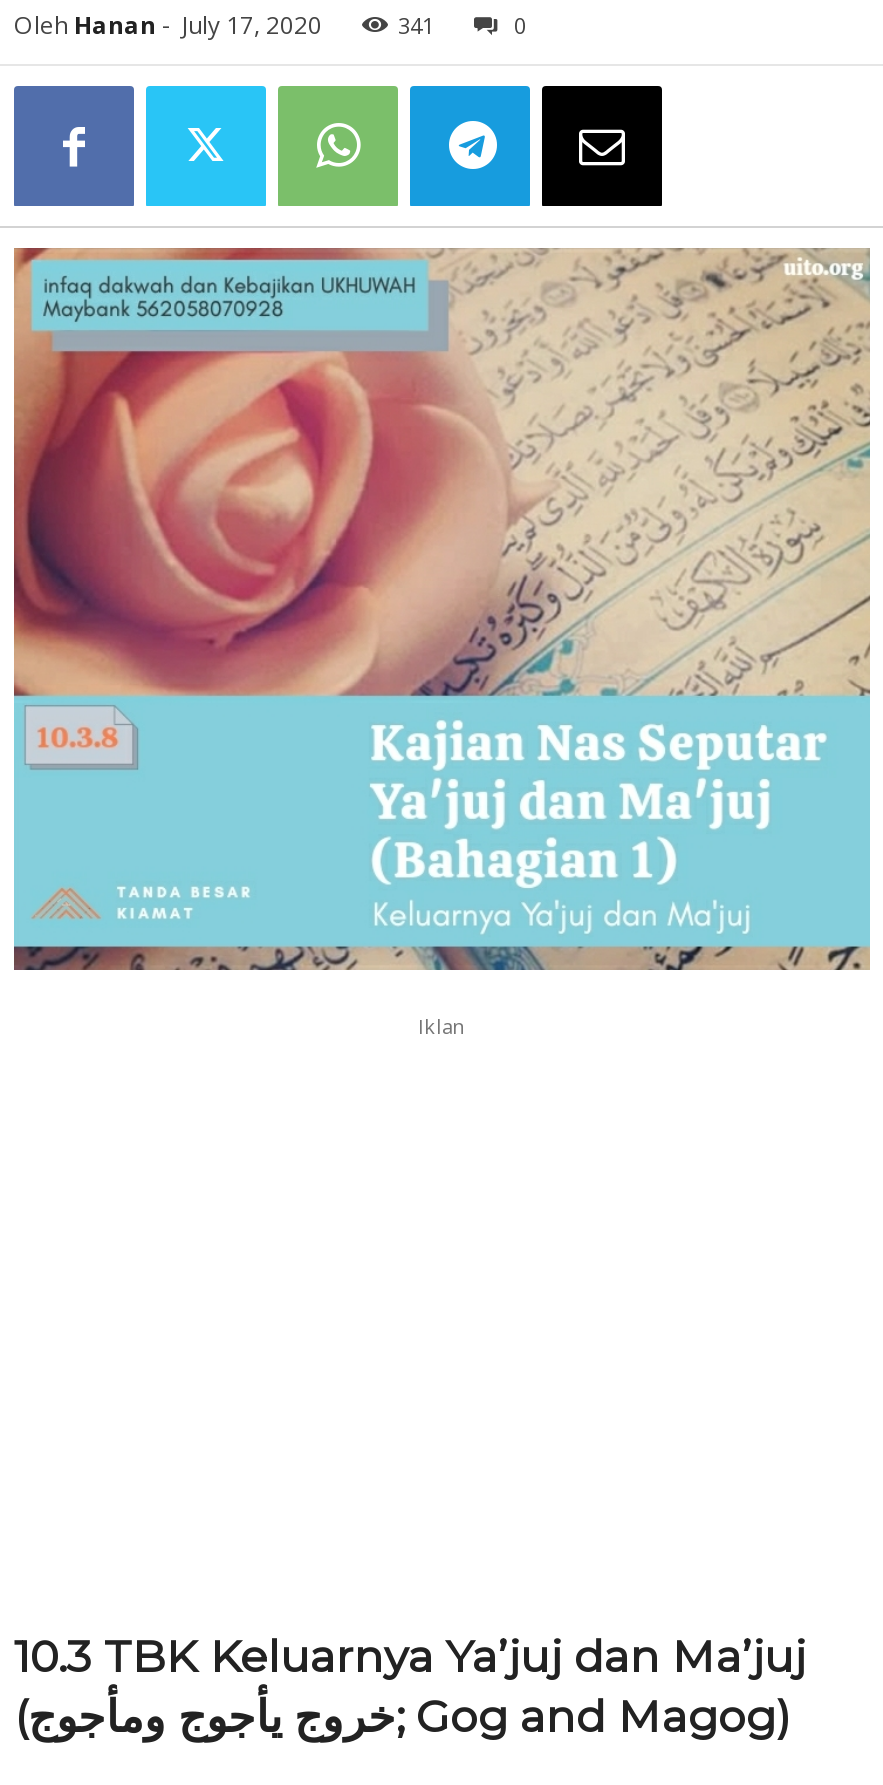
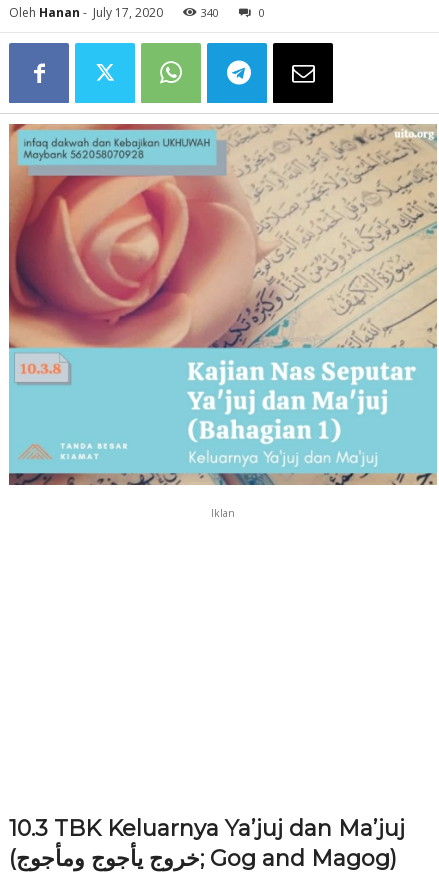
[398,10,434,40] 341 -> [201,5,219,20] 340

